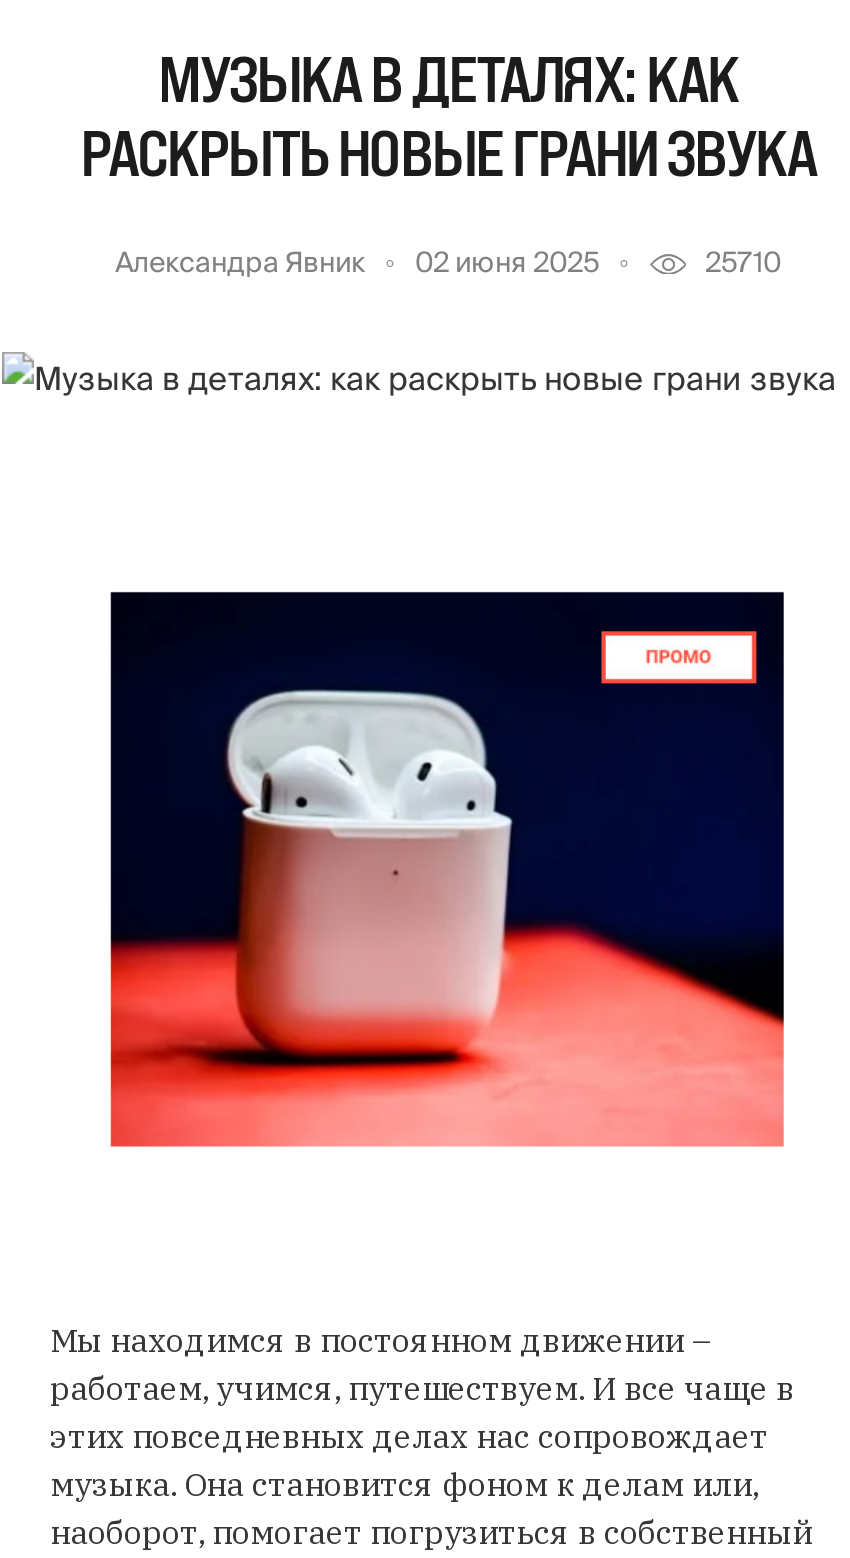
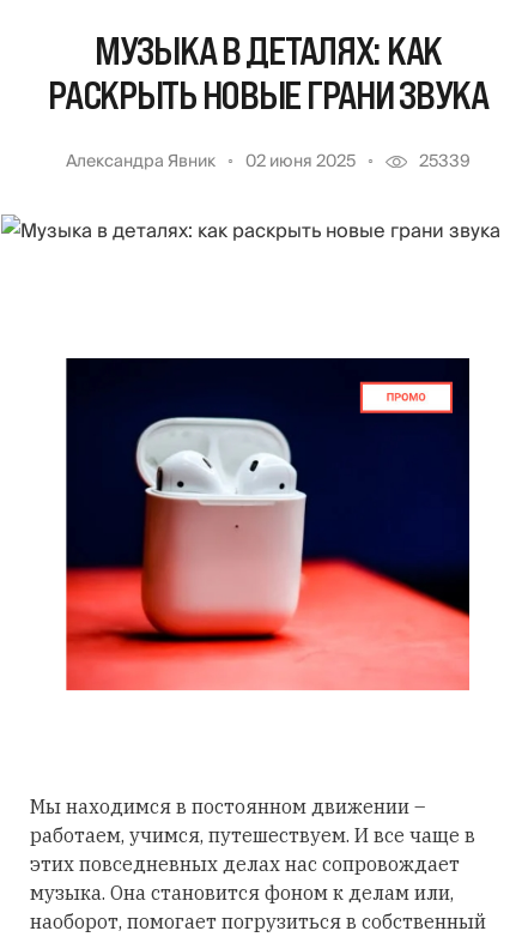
[705,239,781,287] 25710 -> [419,147,471,176] 25339

